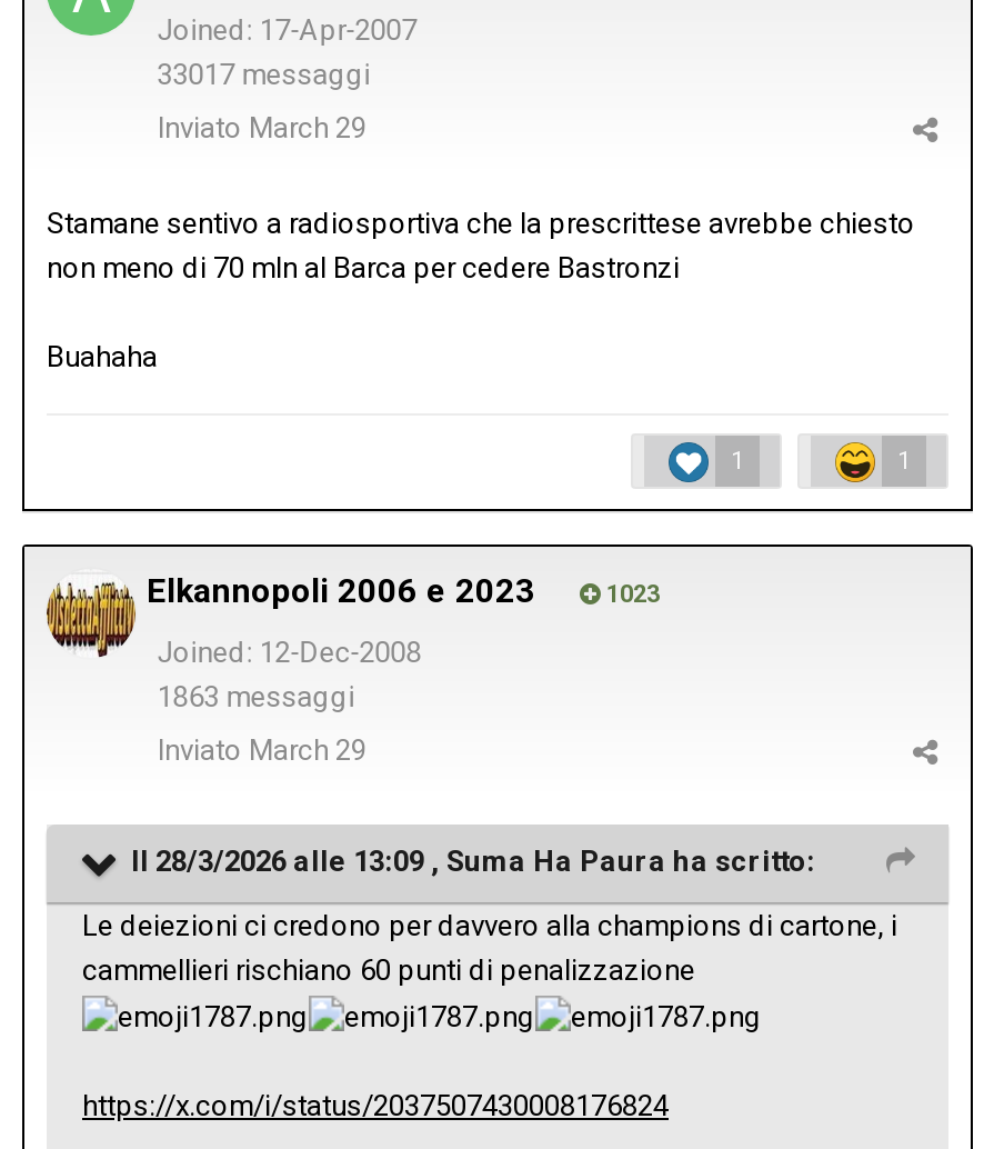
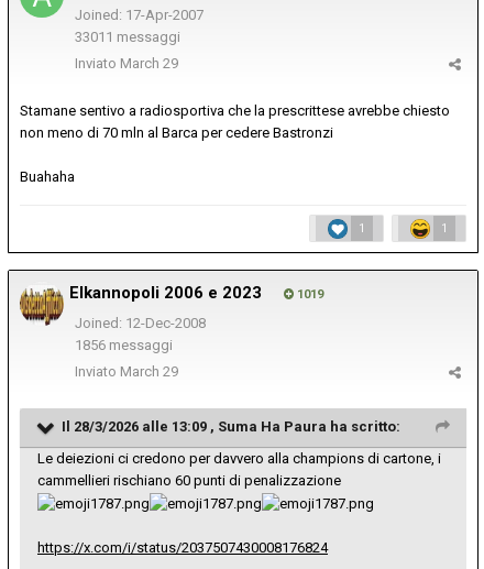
[157,59,370,92] 33017 messaggi -> [75,29,180,46] 33011 messaggi
[600,581,660,609] 1023 -> [294,287,323,302] 1019
[157,681,355,715] 1863 messaggi -> [75,337,172,354] 1856 messaggi

